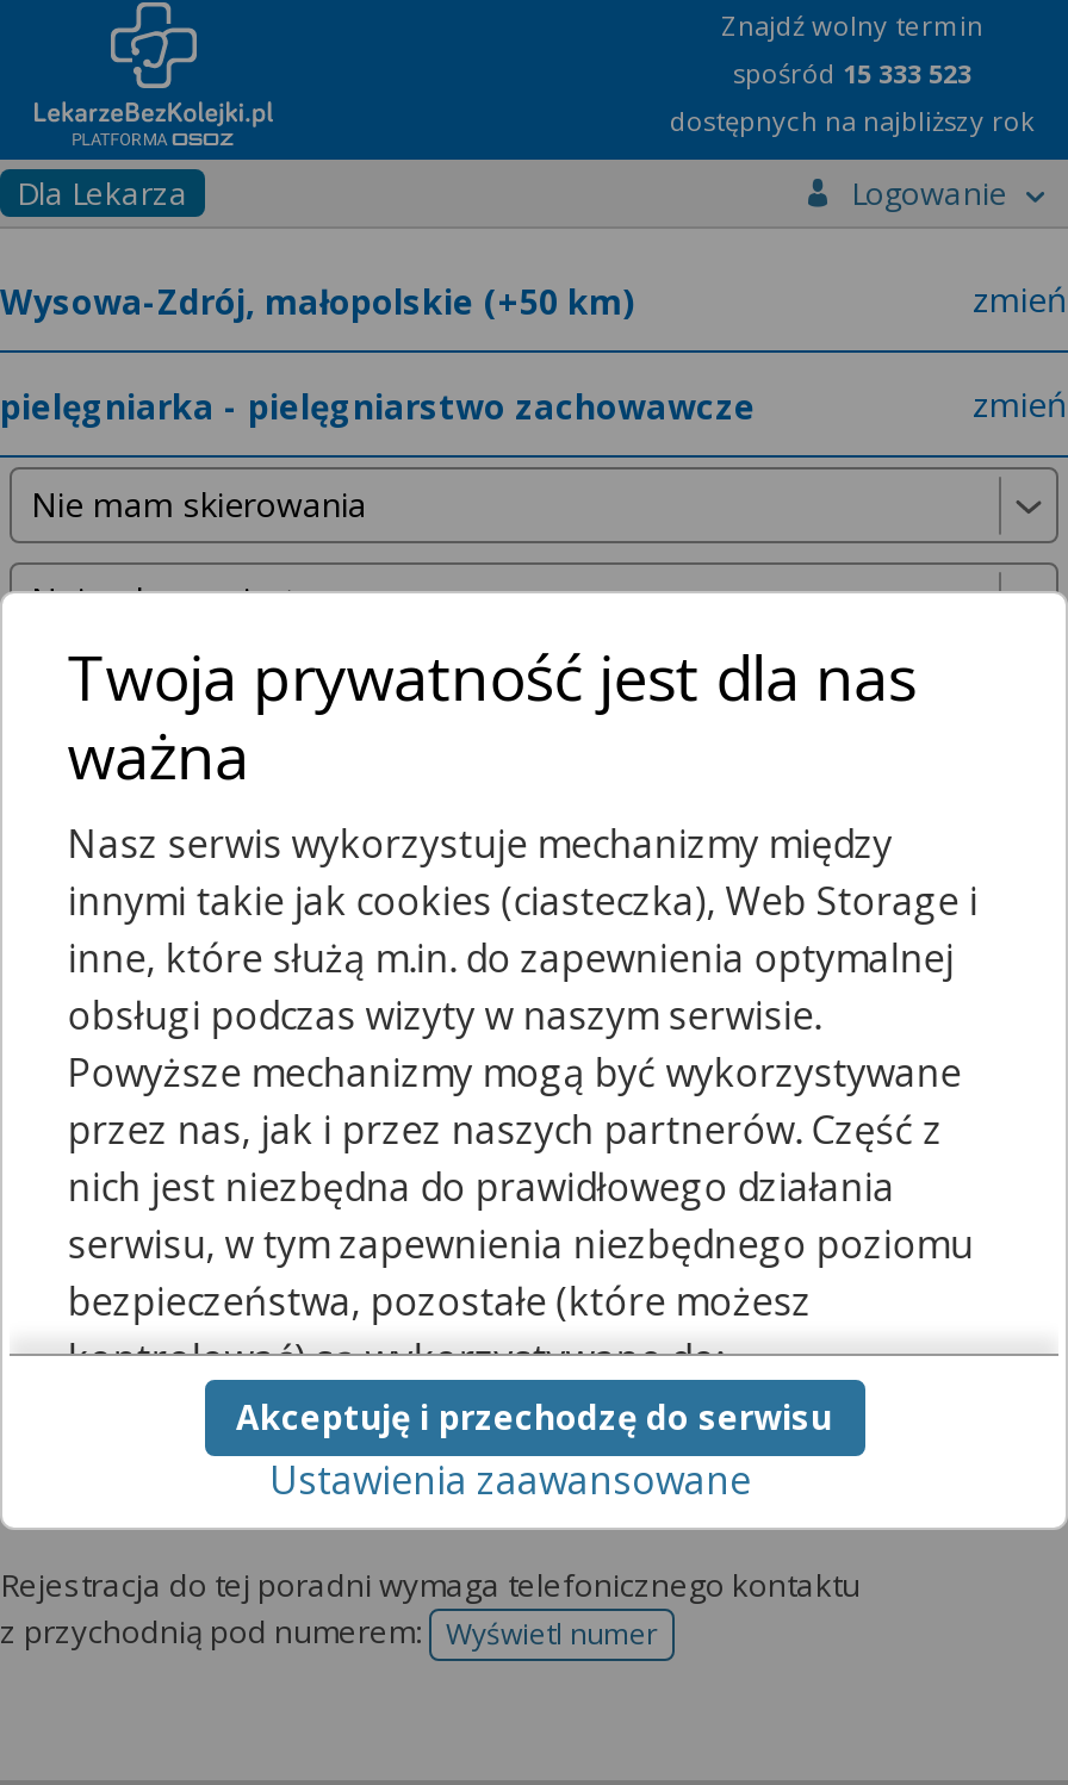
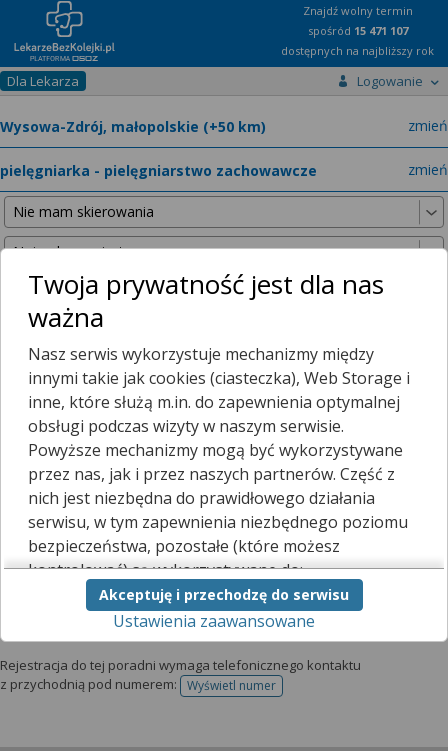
[733,55,971,91] spośród 15 333 523 -> [307,23,407,38] spośród 15 471 107

